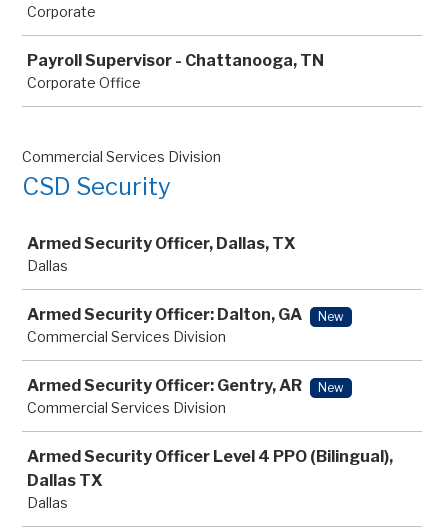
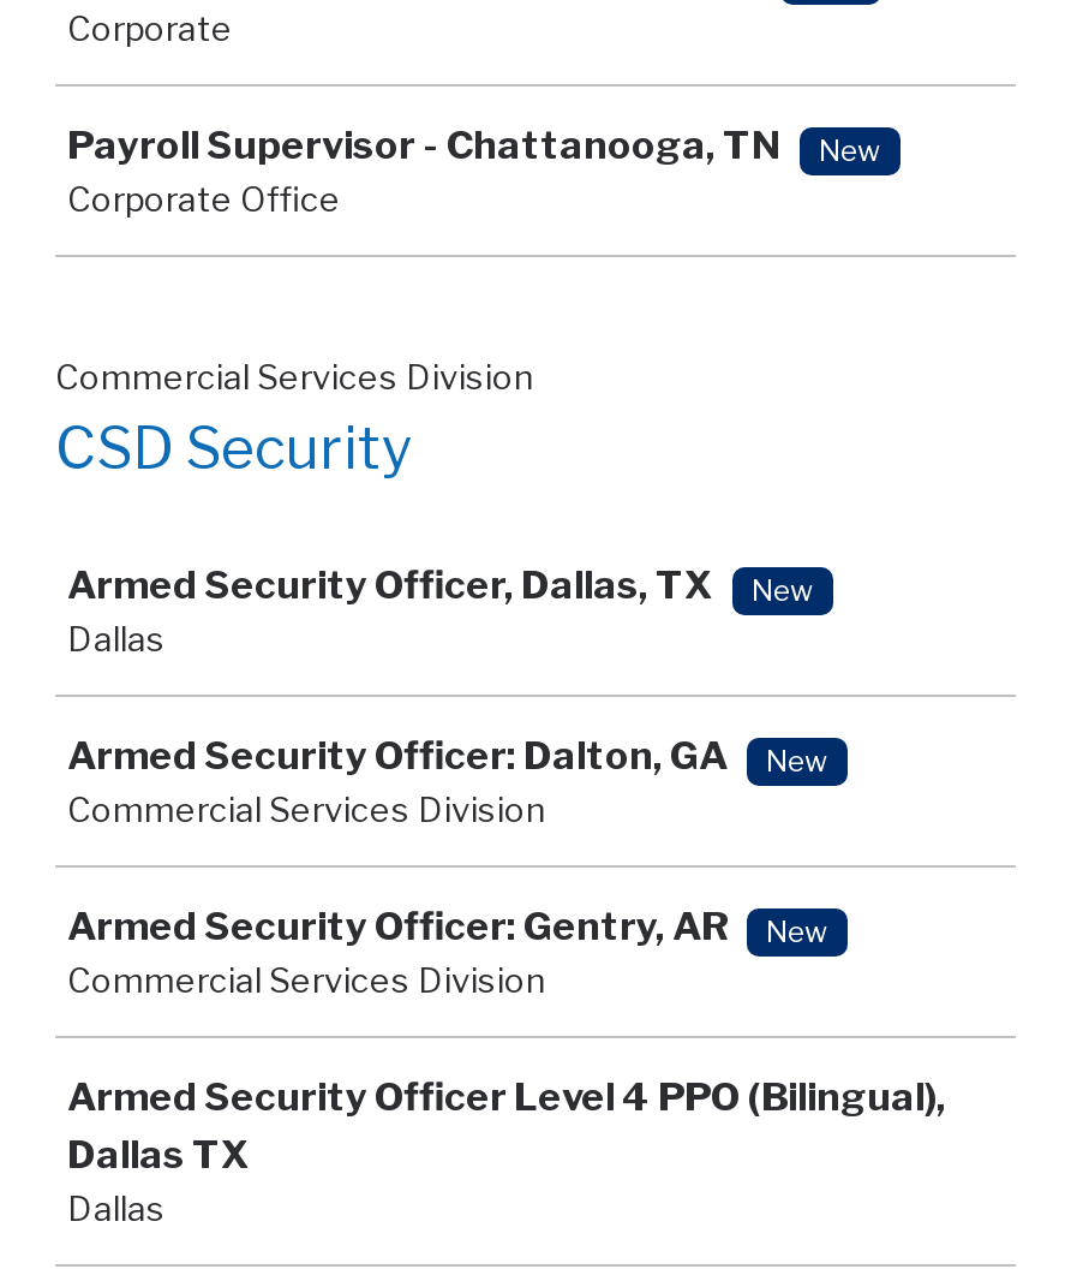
none -> [819,132,881,168] New
none -> [752,572,814,608] New

